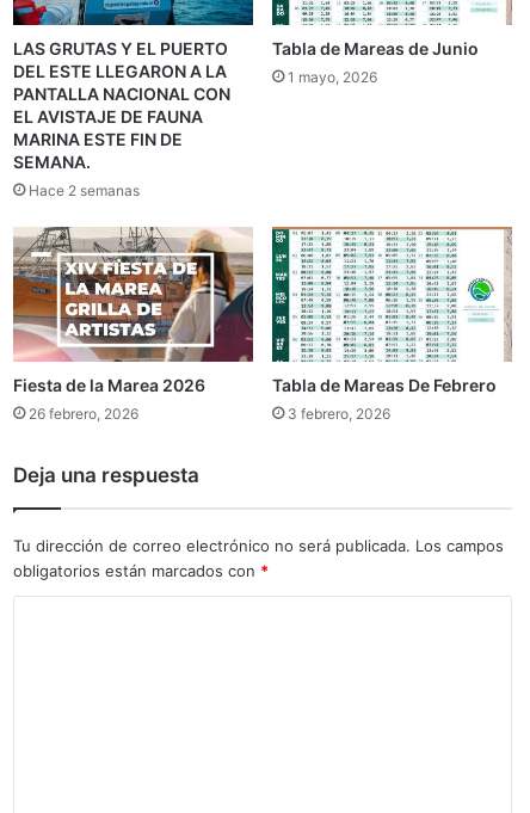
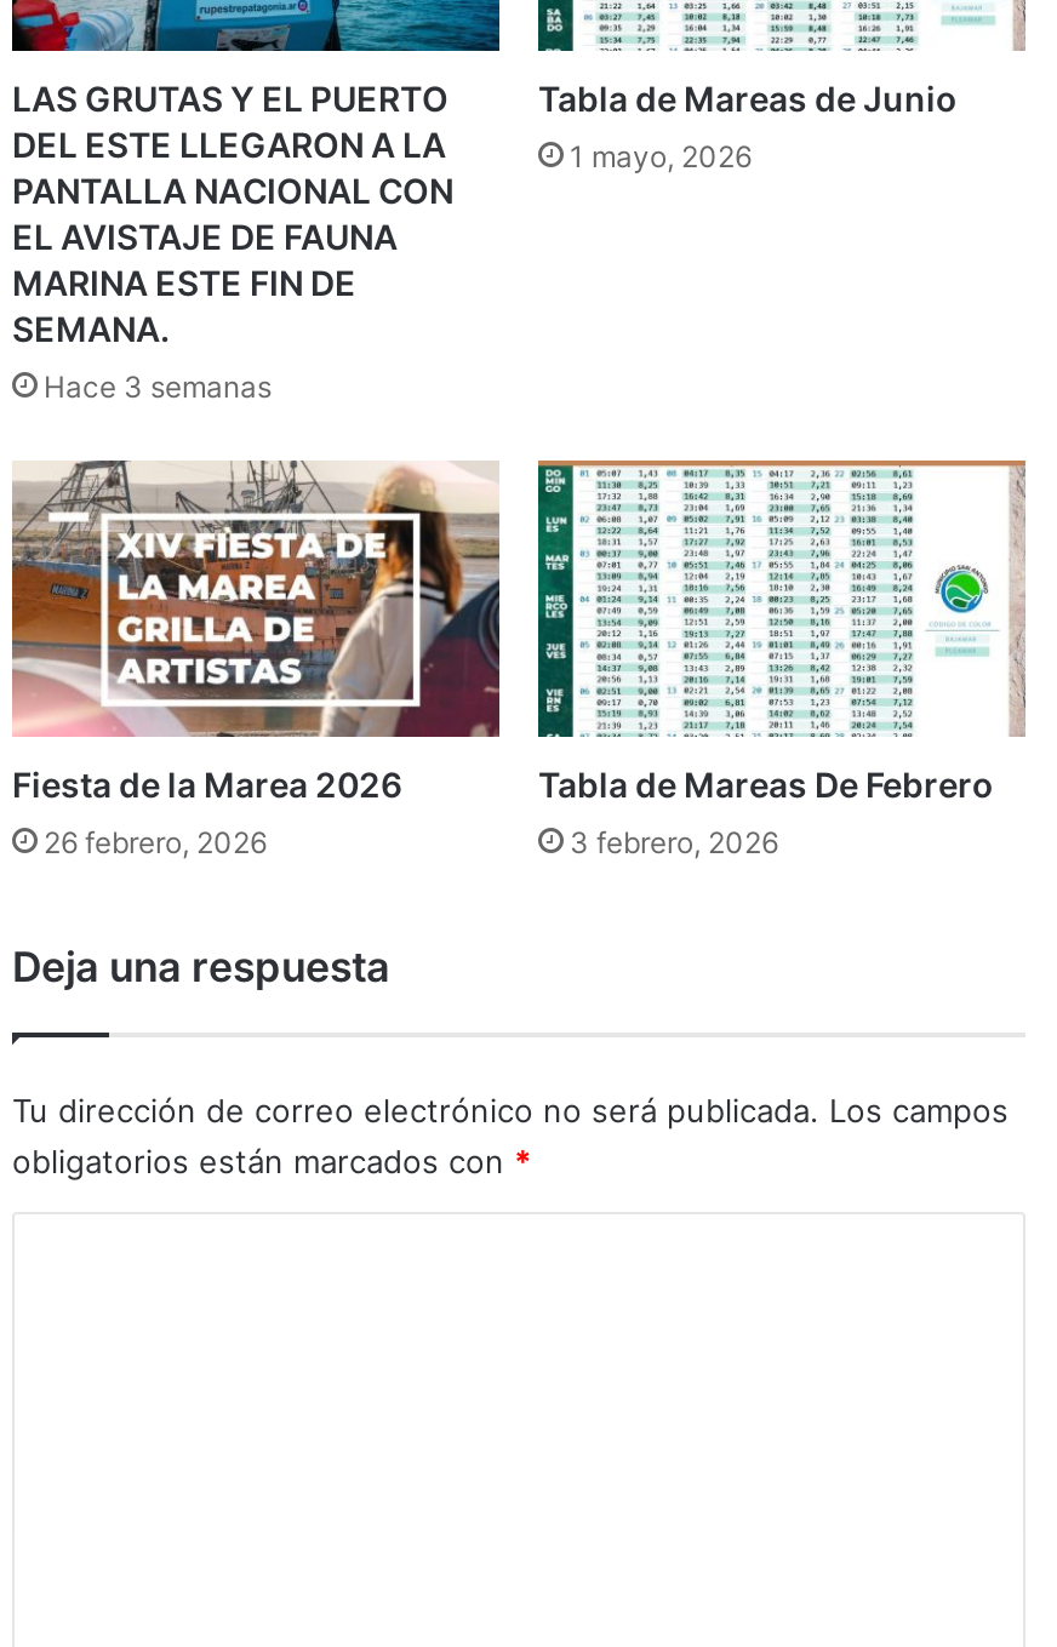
[29,182,140,199] Hace 2 semanas -> [44,369,272,405] Hace 3 semanas

